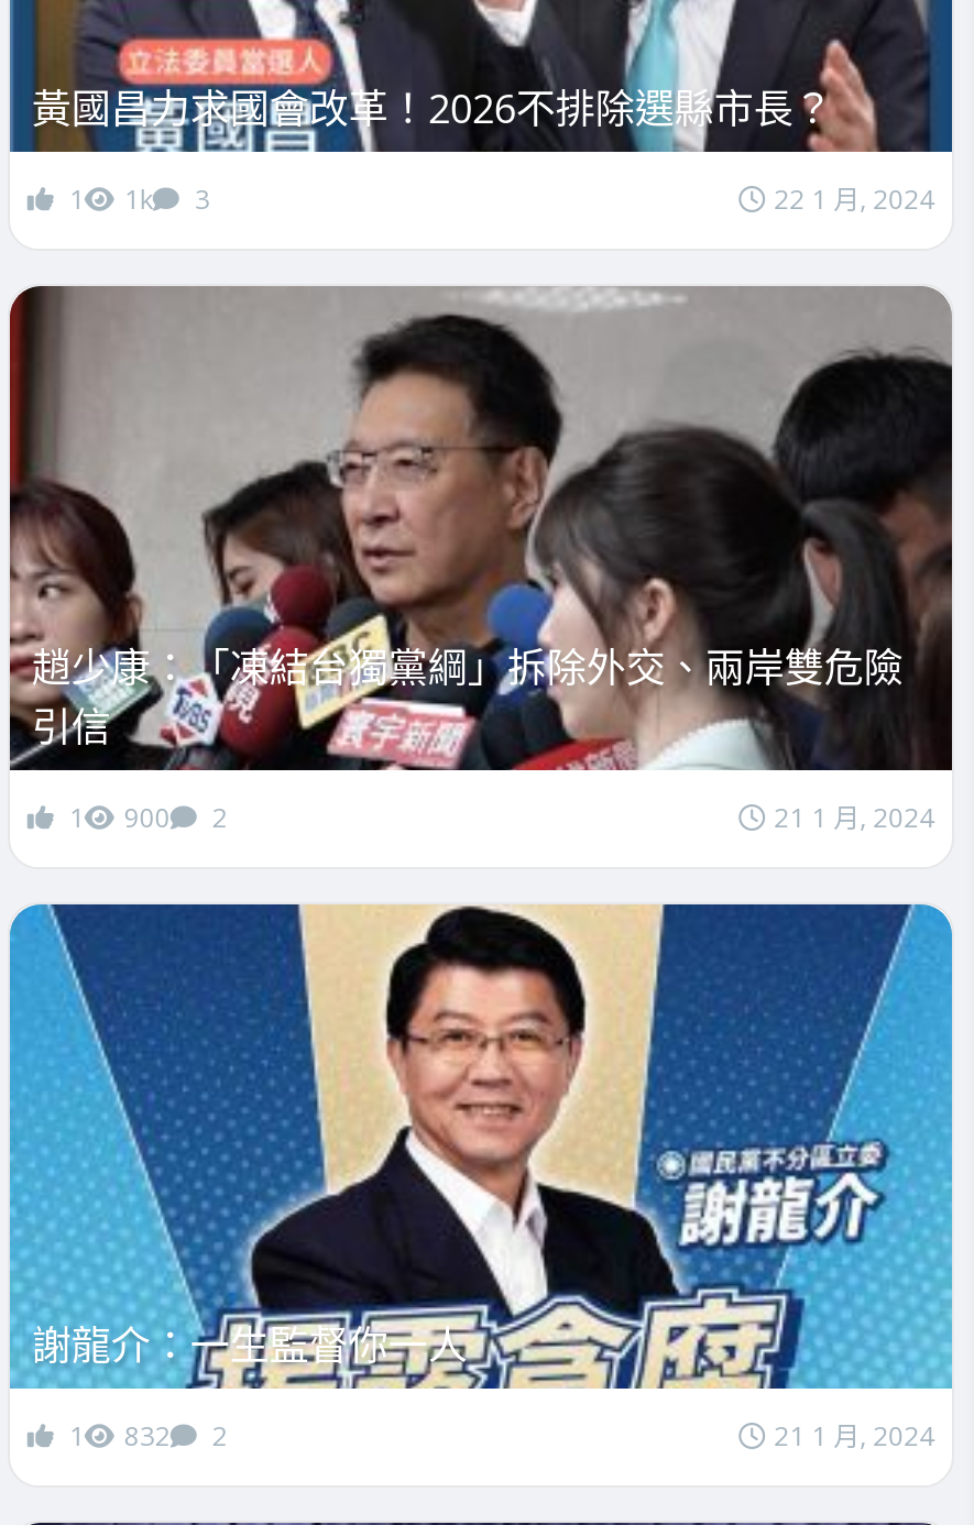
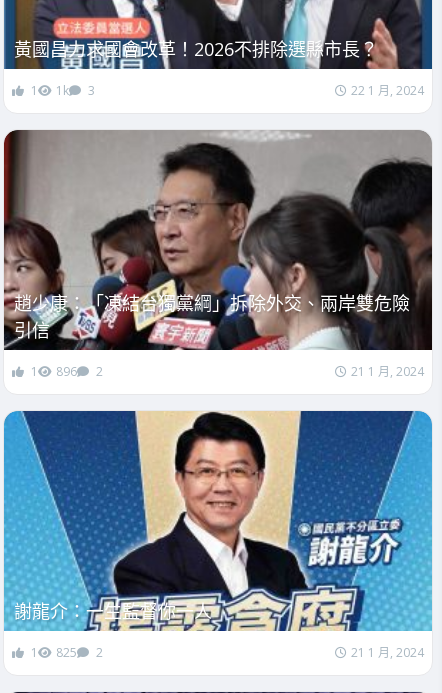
[124,799,170,836] 900 -> [56,363,77,380] 896
[124,1417,170,1455] 832 -> [56,644,77,661] 825

